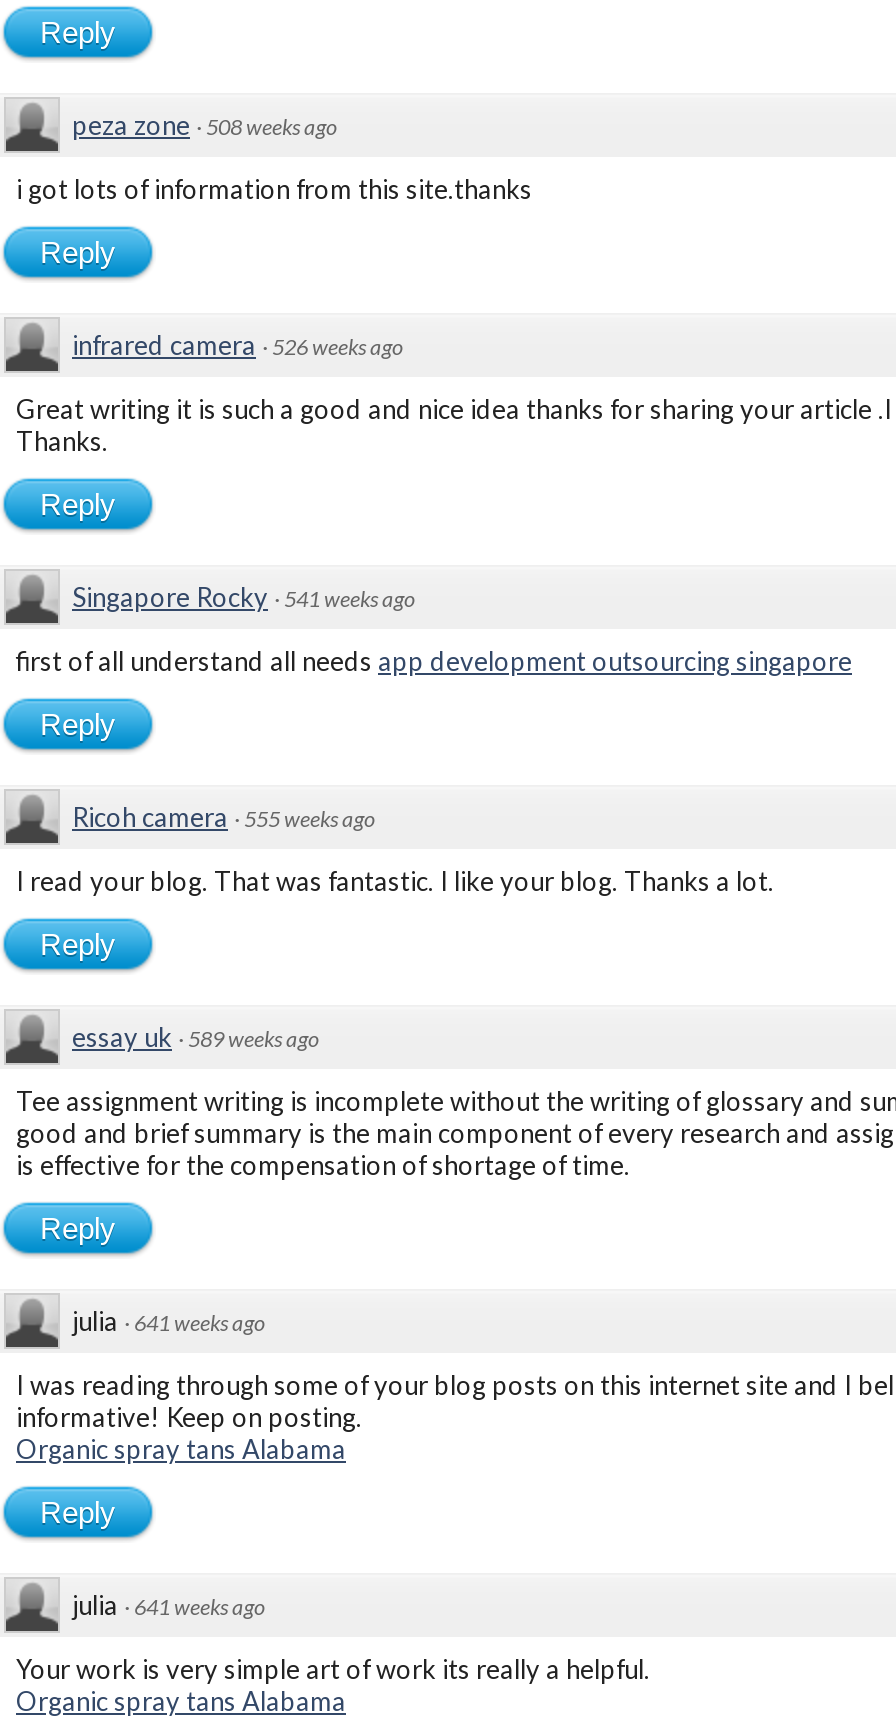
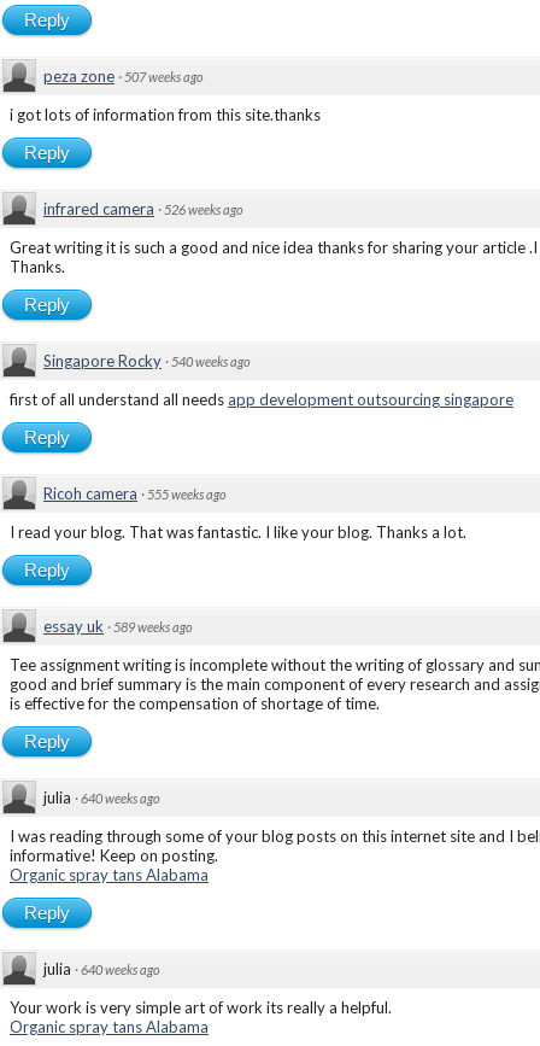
[72,108,338,140] peza zone · 508 weeks ago -> [43,66,204,85] peza zone · 507 weeks ago
[72,580,416,612] Singapore Rocky · 541 weeks ago -> [43,351,251,370] Singapore Rocky · 540 weeks ago
[72,1304,266,1336] julia · 641 weeks ago -> [43,787,160,807] julia · 640 weeks ago
[72,1588,266,1620] julia · 641 weeks ago -> [43,959,160,978] julia · 640 weeks ago

